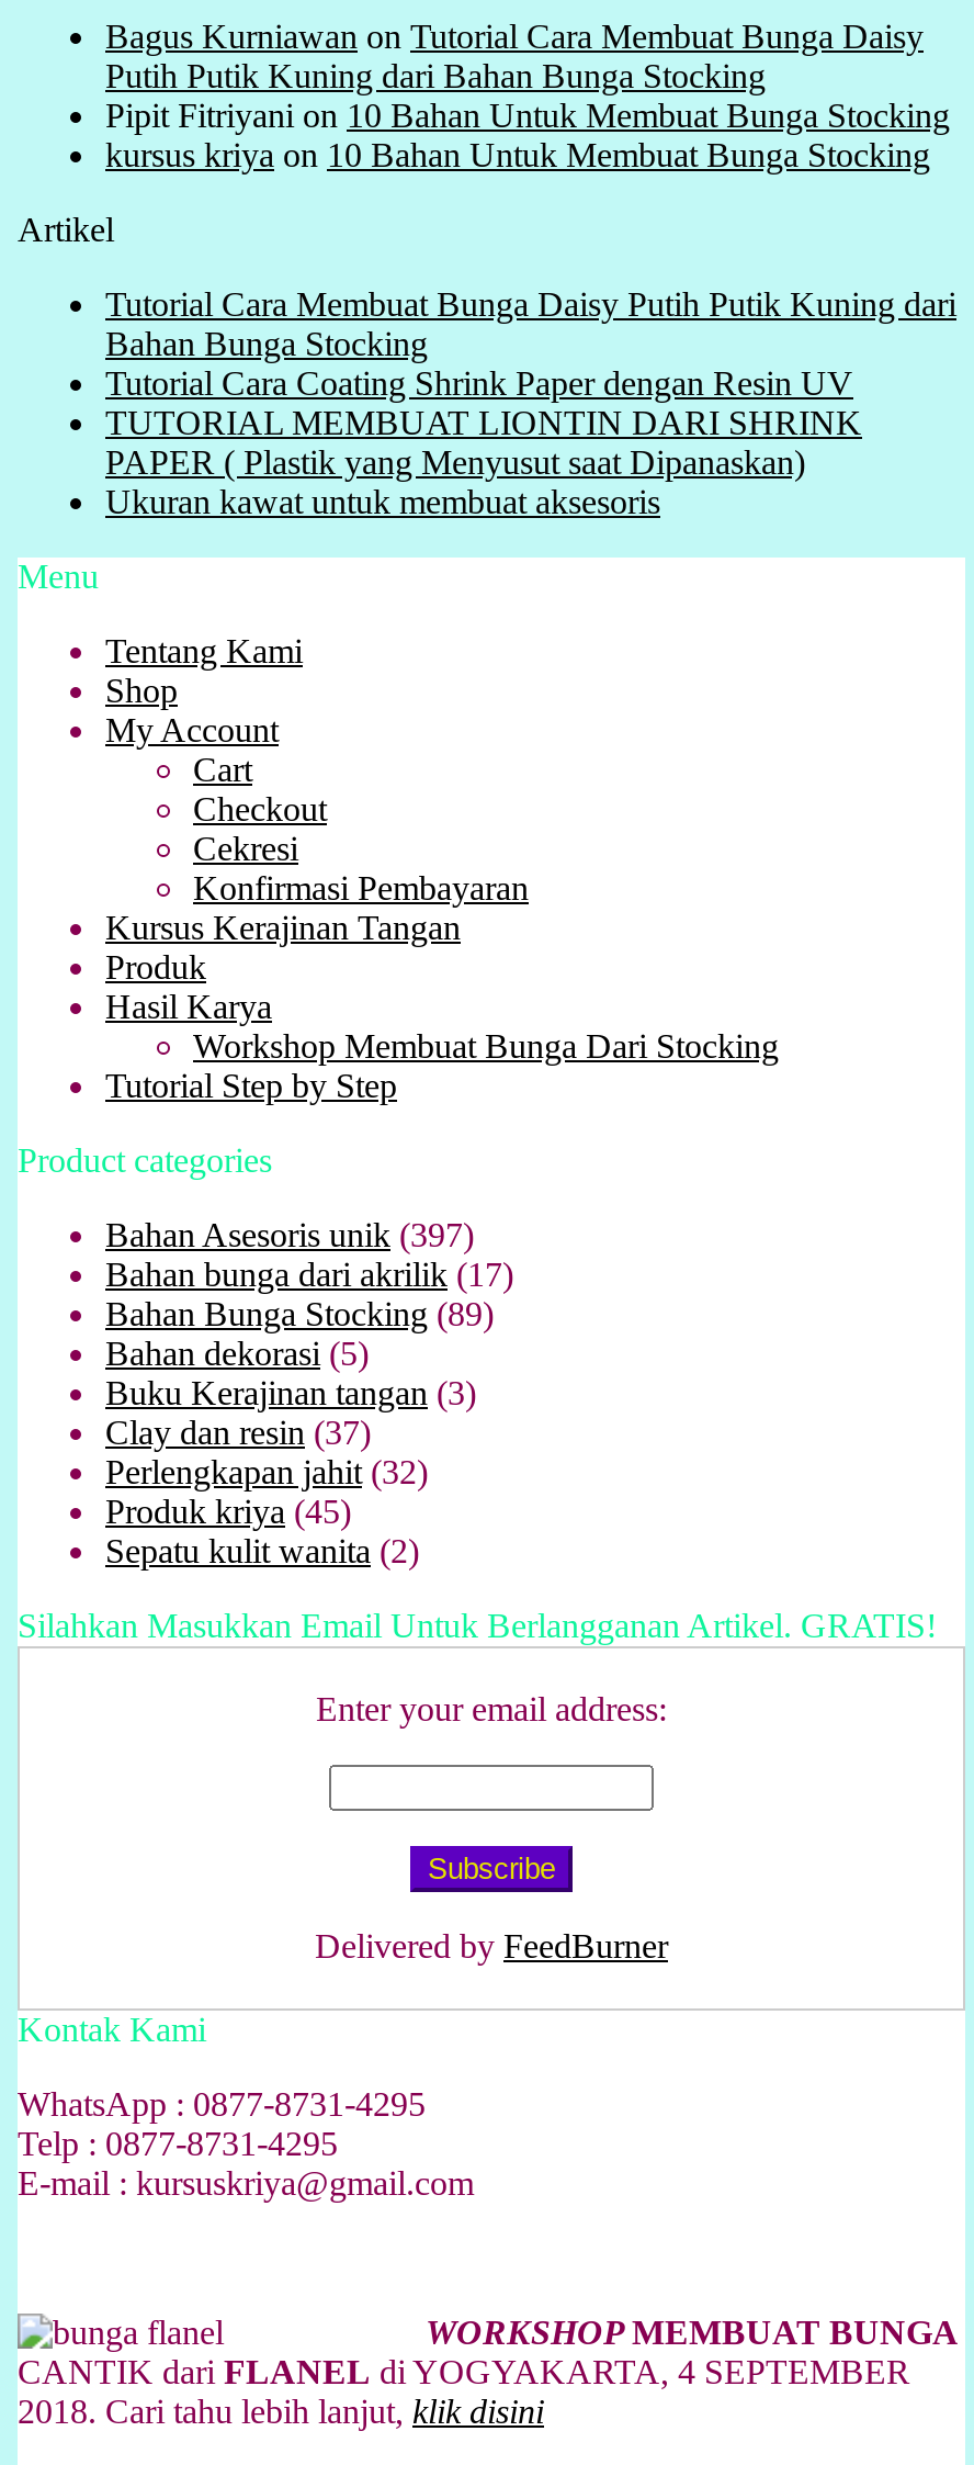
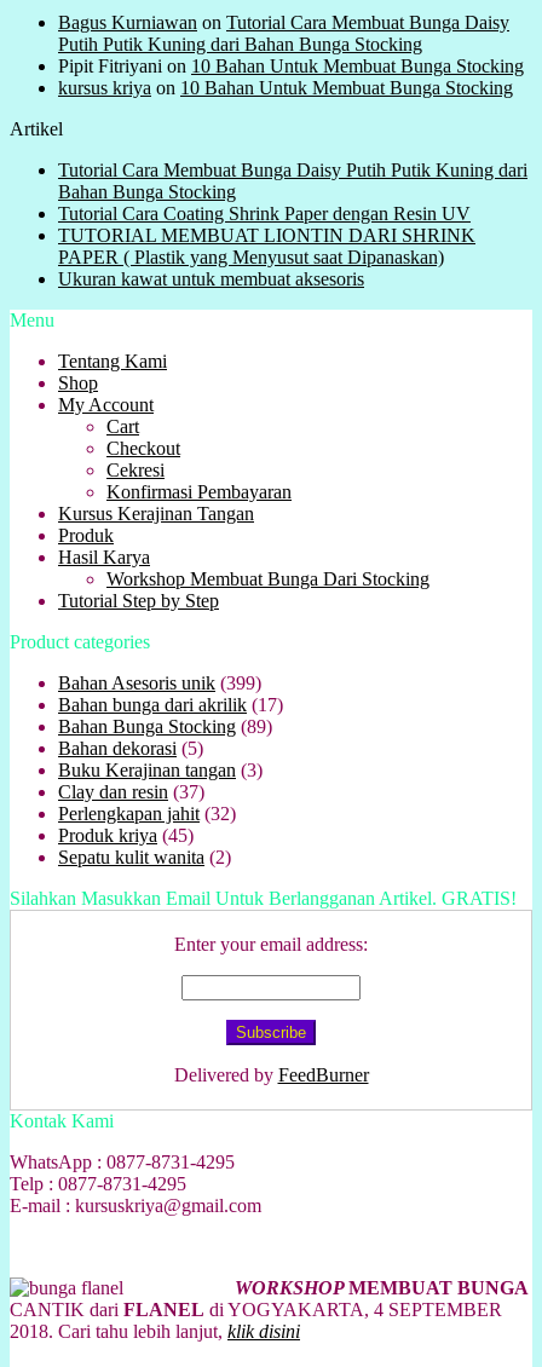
[105,1216,474,1253] Bahan Asesoris unik (397) -> [58,672,261,693] Bahan Asesoris unik (399)

